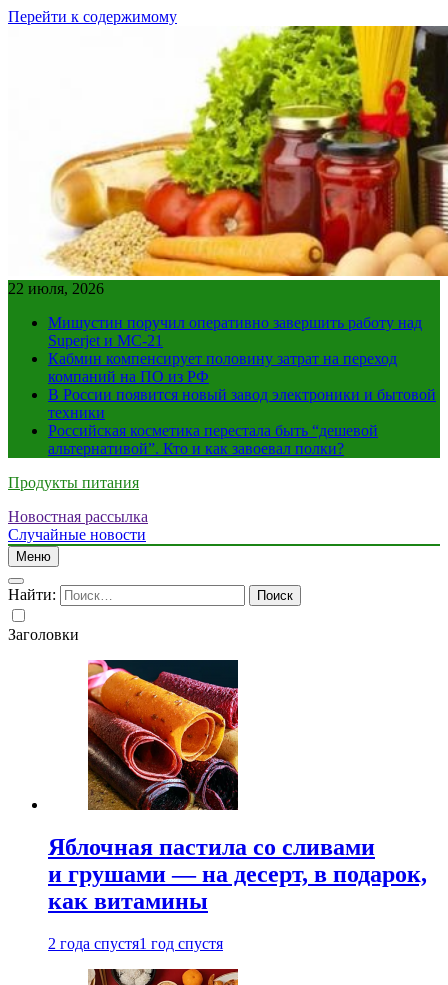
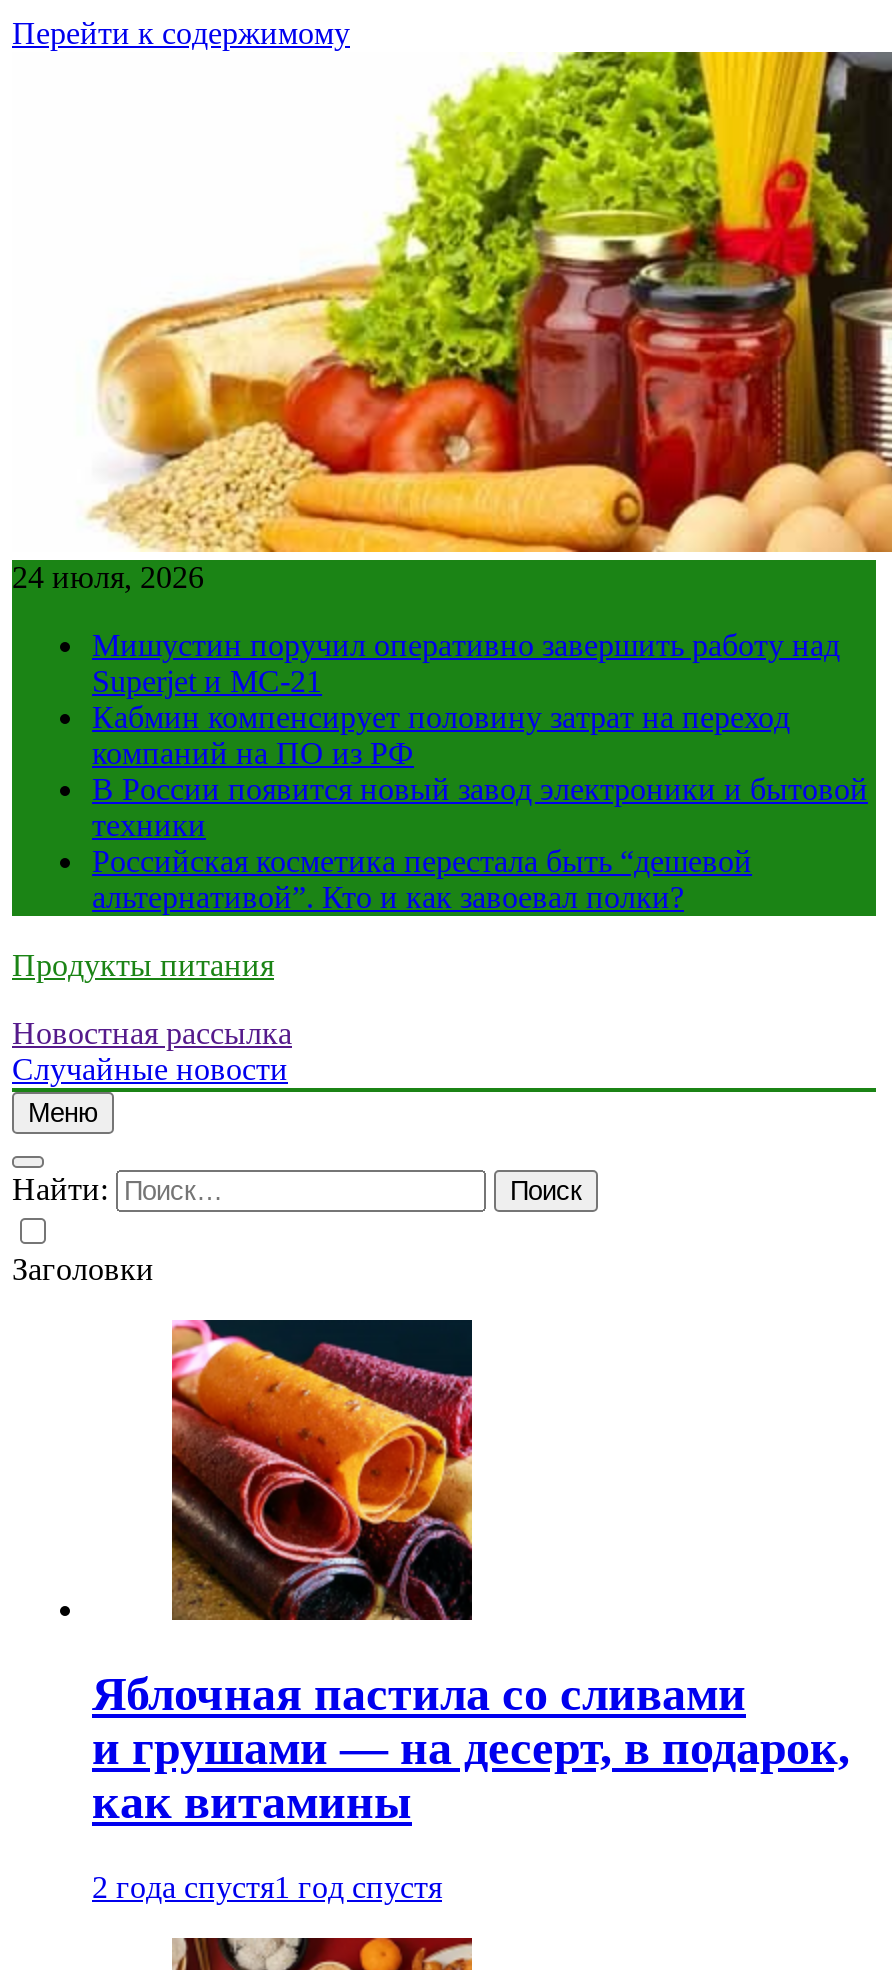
[8,280,104,297] 22 июля, 2026 -> [12,560,204,594] 24 июля, 2026

